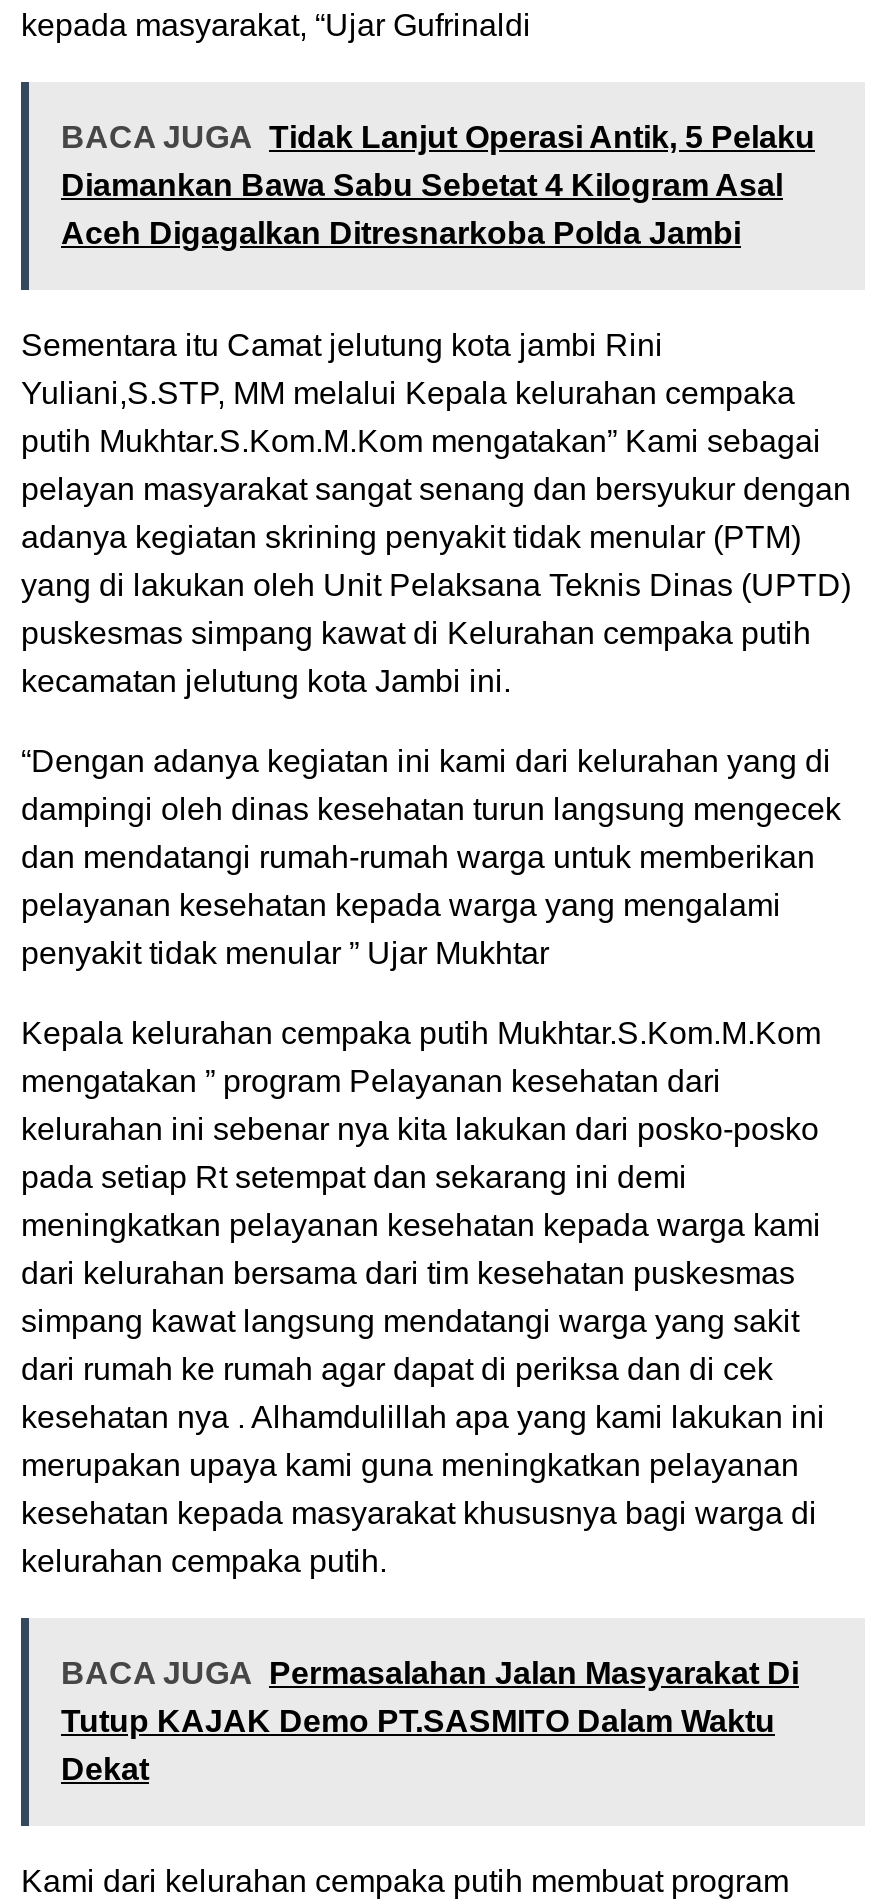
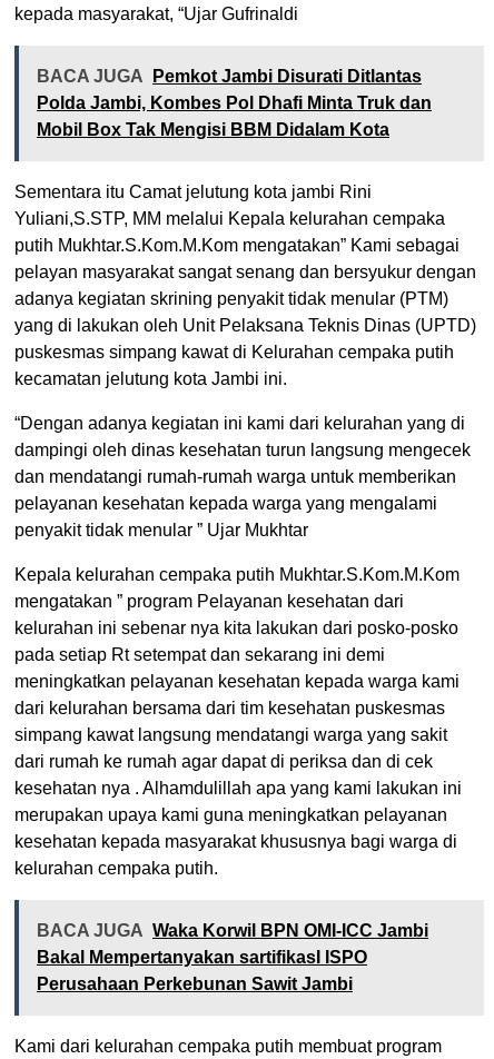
[61,120,815,250] BACA JUGA Tidak Lanjut Operasi Antik, 5 Pelaku | Diamankan Bawa Sabu Sebetat 4 Kilogram Asal | Aceh Digagalkan Ditresnarkoba Polda Jambi -> [37,67,432,139] BACA JUGA Pemkot Jambi Disurati Ditlantas | Polda Jambi, Kombes Pol Dhafi Minta Truk dan | Mobil Box Tak Mengisi BBM Didalam Kota
[61,1656,799,1786] BACA JUGA Permasalahan Jalan Masyarakat Di | Tutup KAJAK Demo PT.SASMITO Dalam Waktu | Dekat -> [37,921,428,993] BACA JUGA Waka Korwil BPN OMI-ICC Jambi | Bakal Mempertanyakan sartifikasI ISPO | Perusahaan Perkebunan Sawit Jambi

